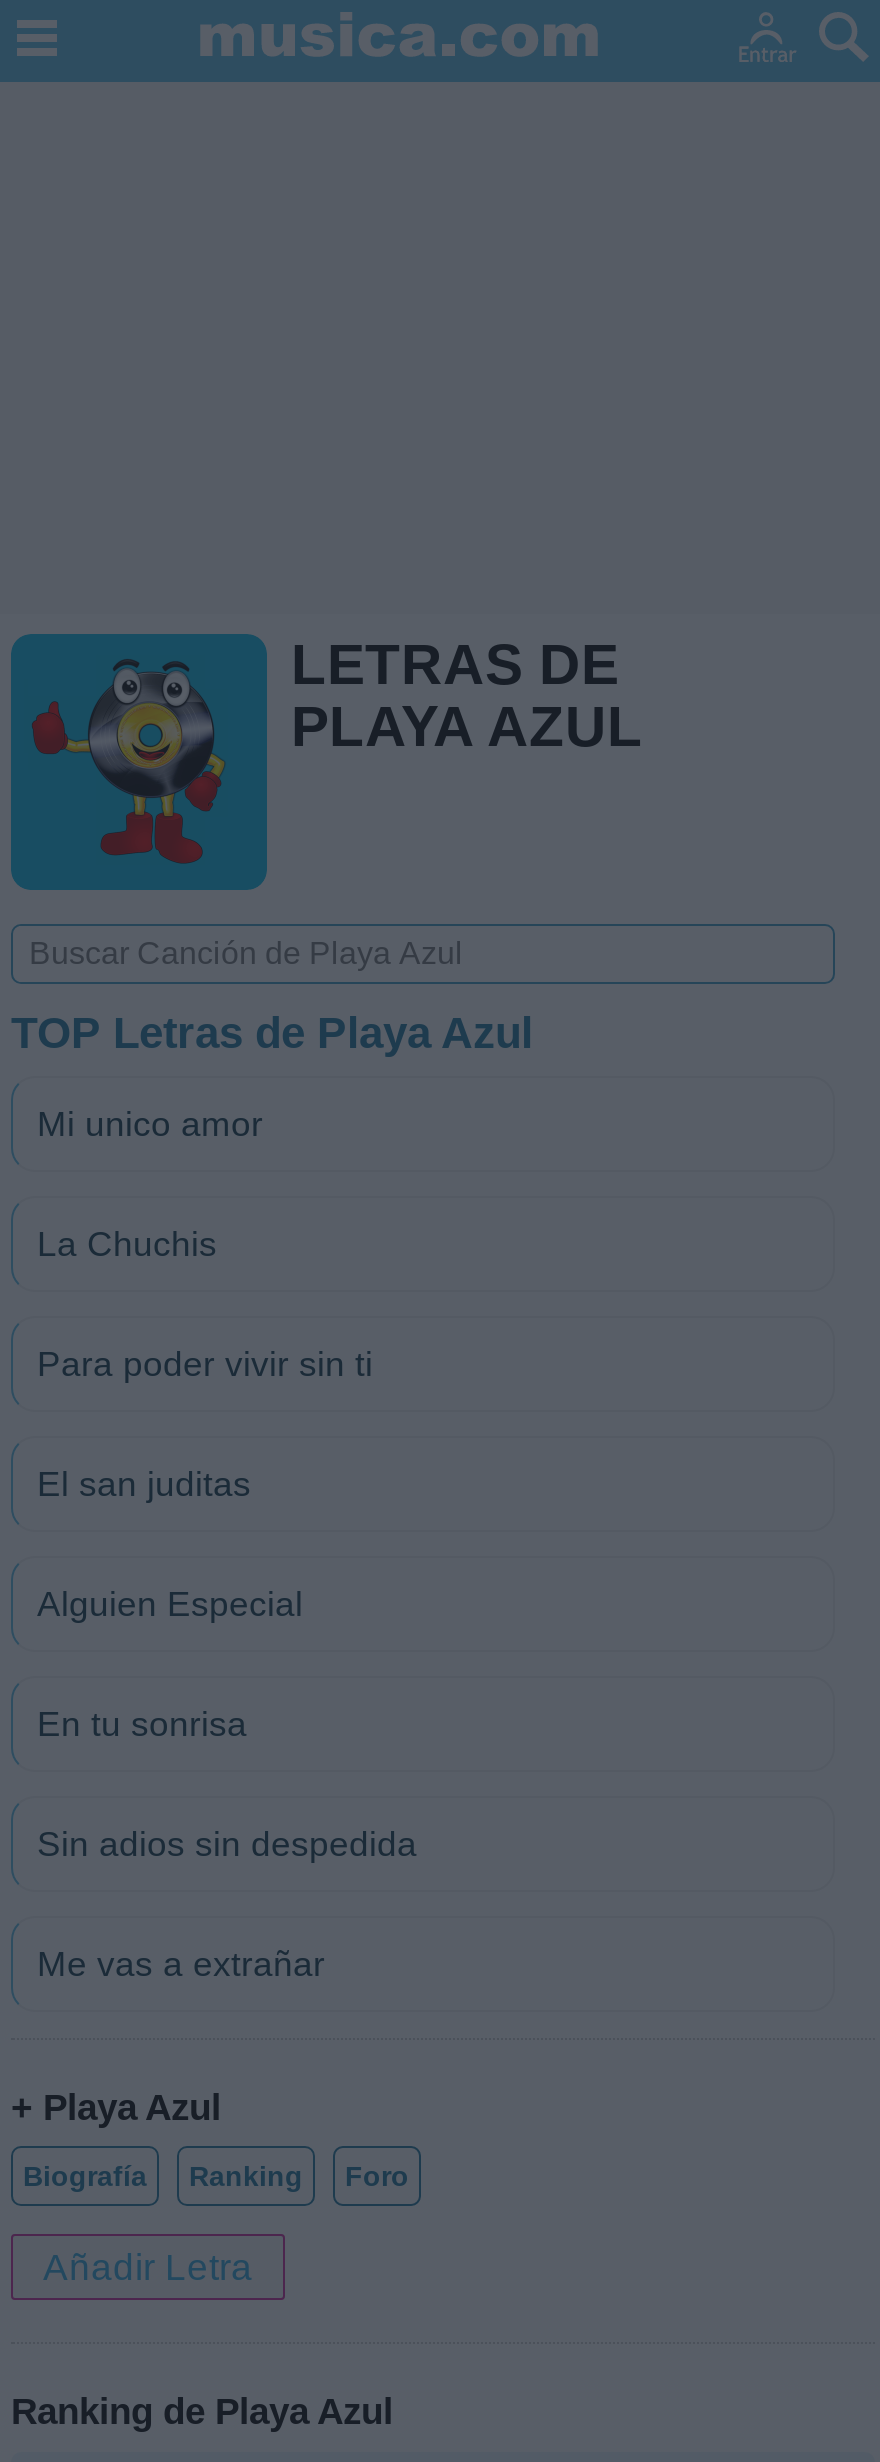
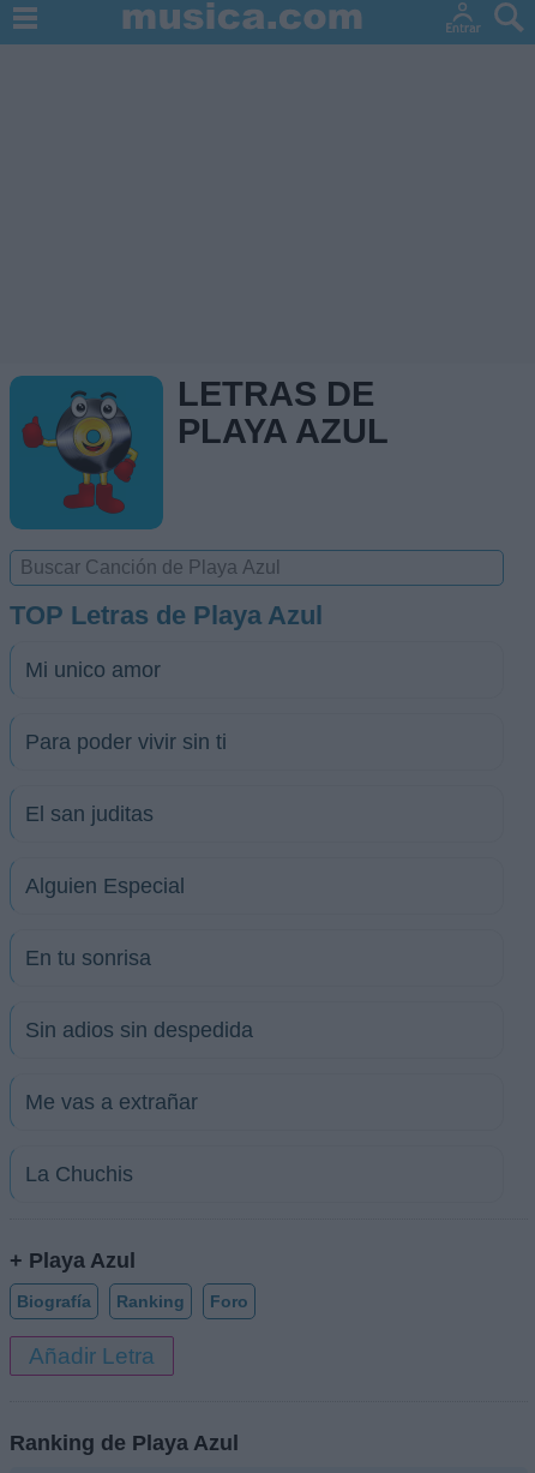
moved [37,1224,217,1264] -> [25,1162,133,1186]: La Chuchis
moved [37,1344,417,1984] -> [25,730,253,1114]: Para poder vivir sin ti | El san juditas | Alguien Especial | En tu sonrisa | Sin adios sin despedida | Me vas a extrañar

